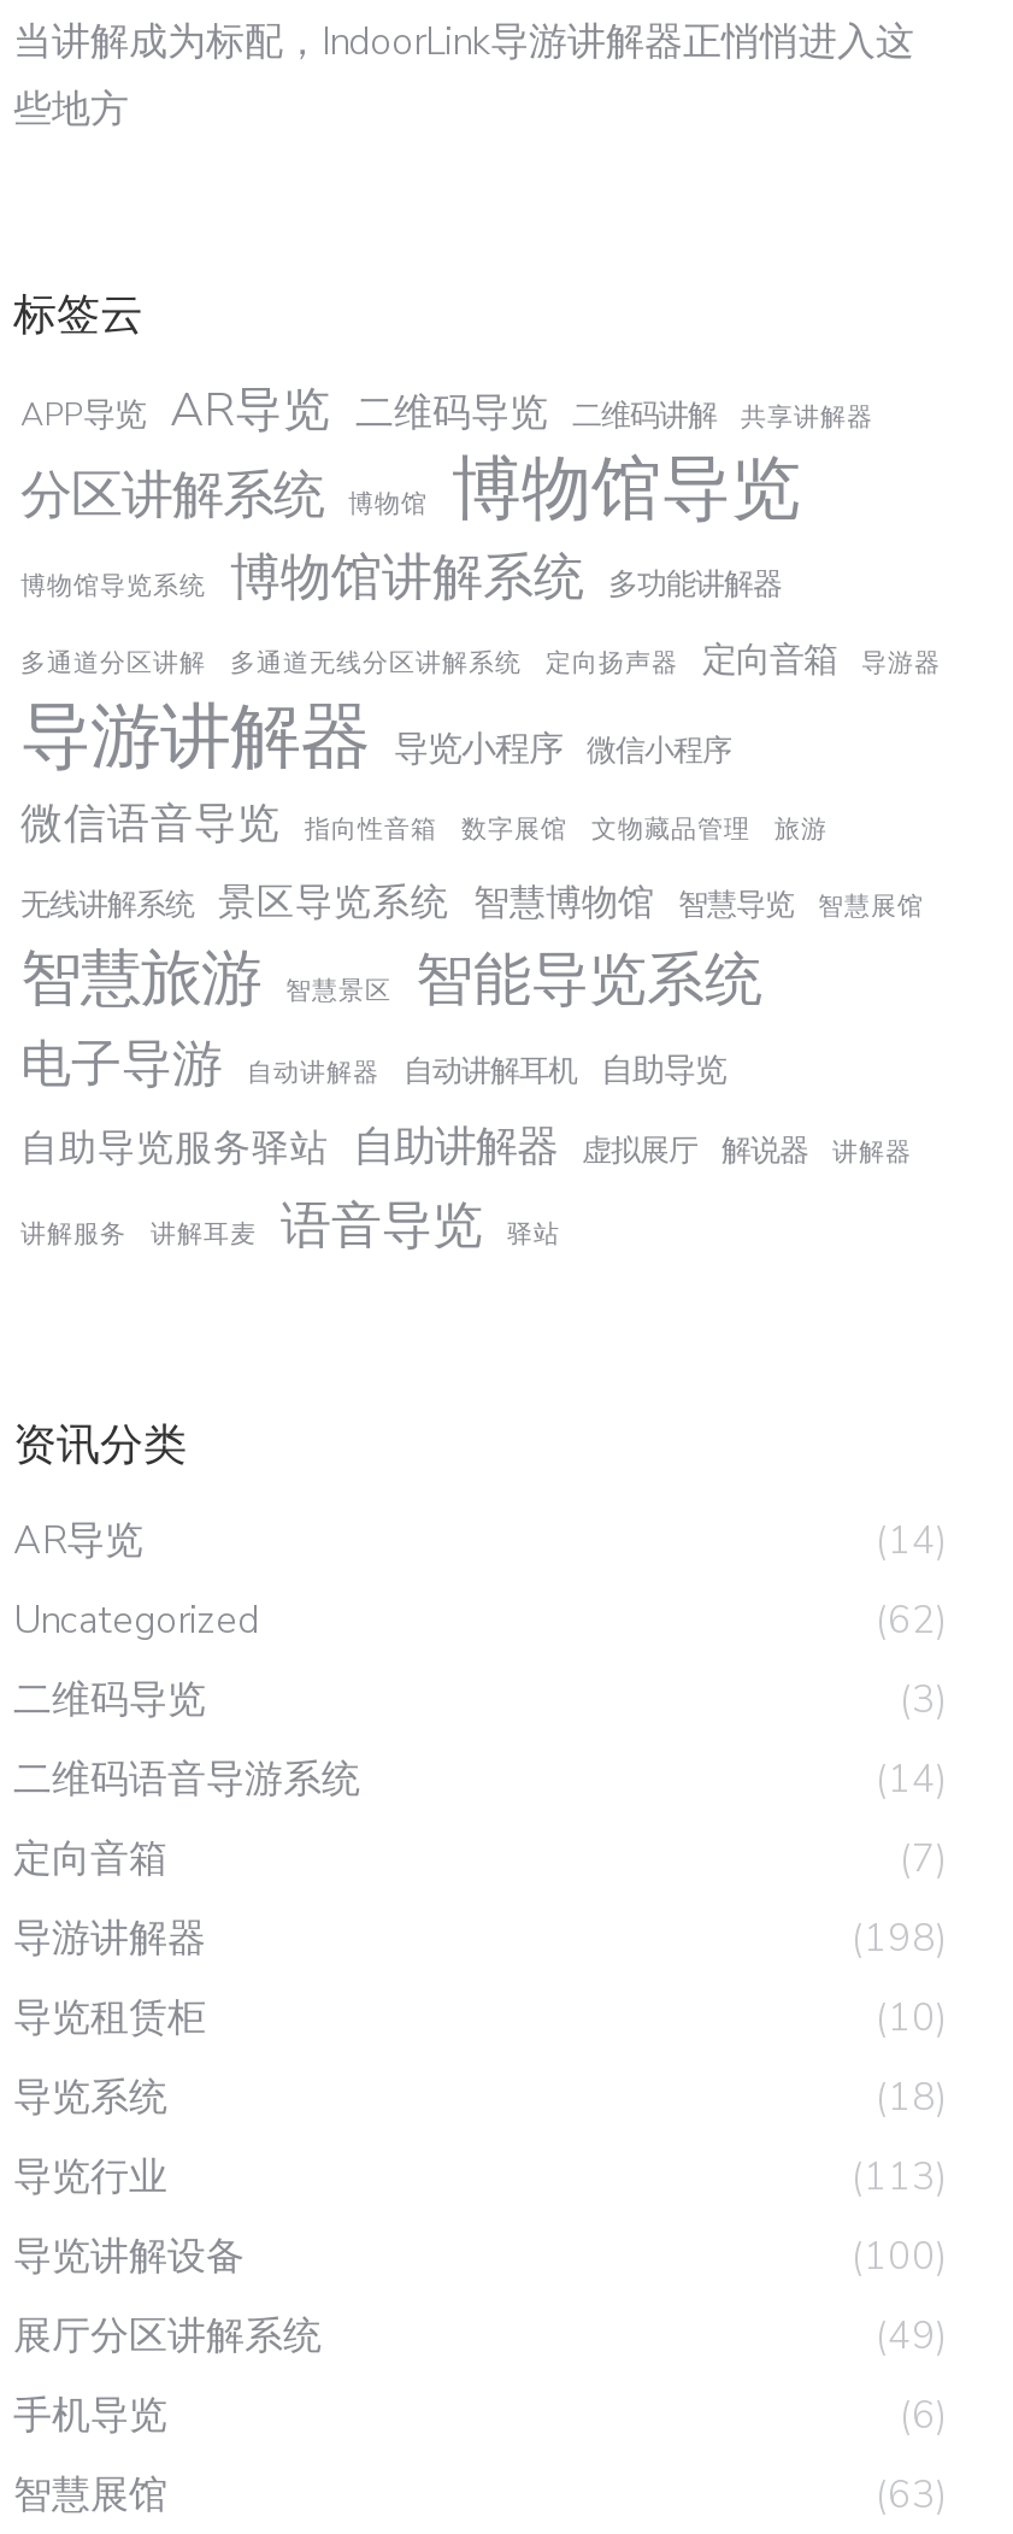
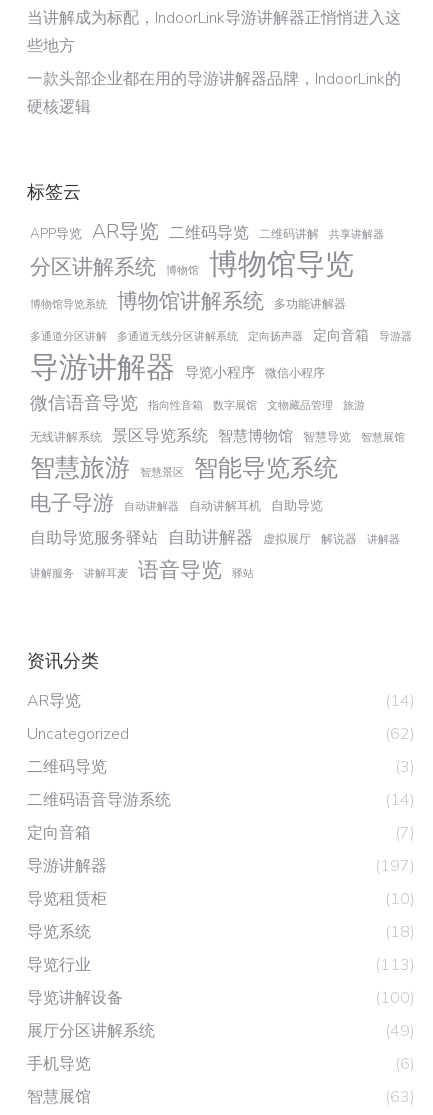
none -> [27,68,401,118] 一款头部企业都在用的导游讲解器品牌，IndoorLink的 | 硬核逻辑
[852,1912,948,1965] (198) -> [375,855,415,877] (197)

